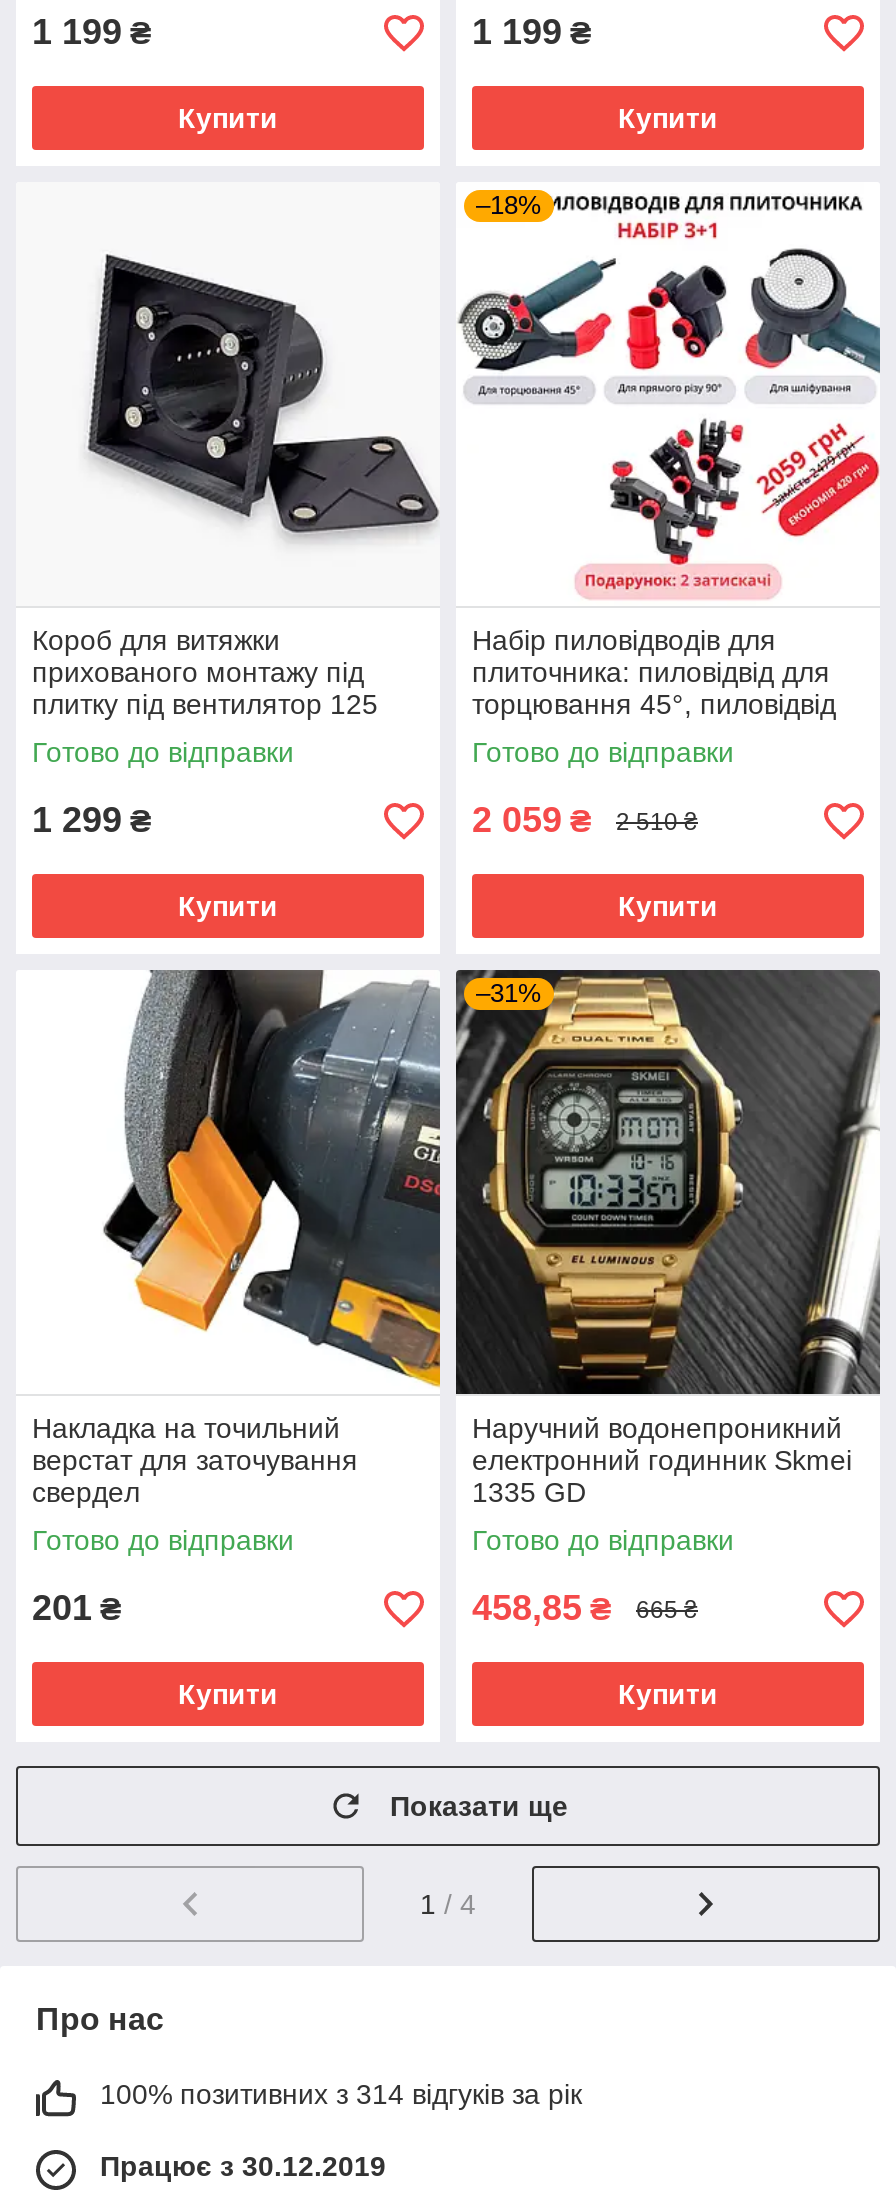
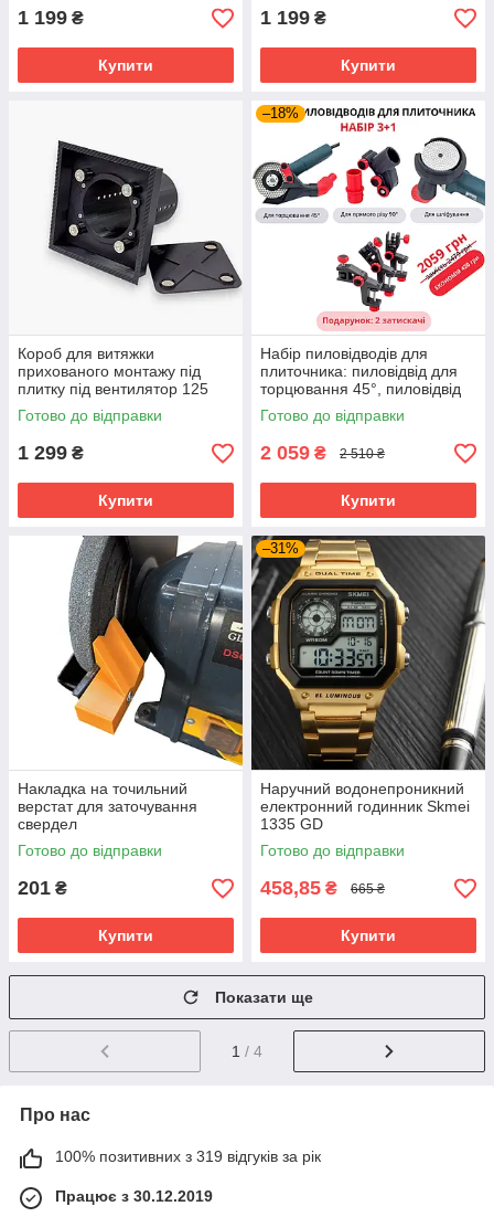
[100,2078,582,2110] 100% позитивних з 314 відгуків за рік -> [55,1147,321,1165] 100% позитивних з 319 відгуків за рік

